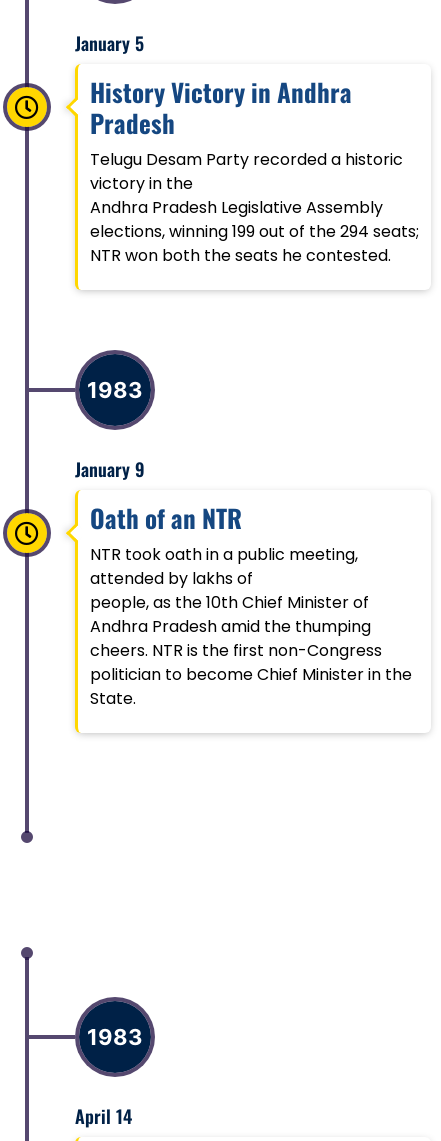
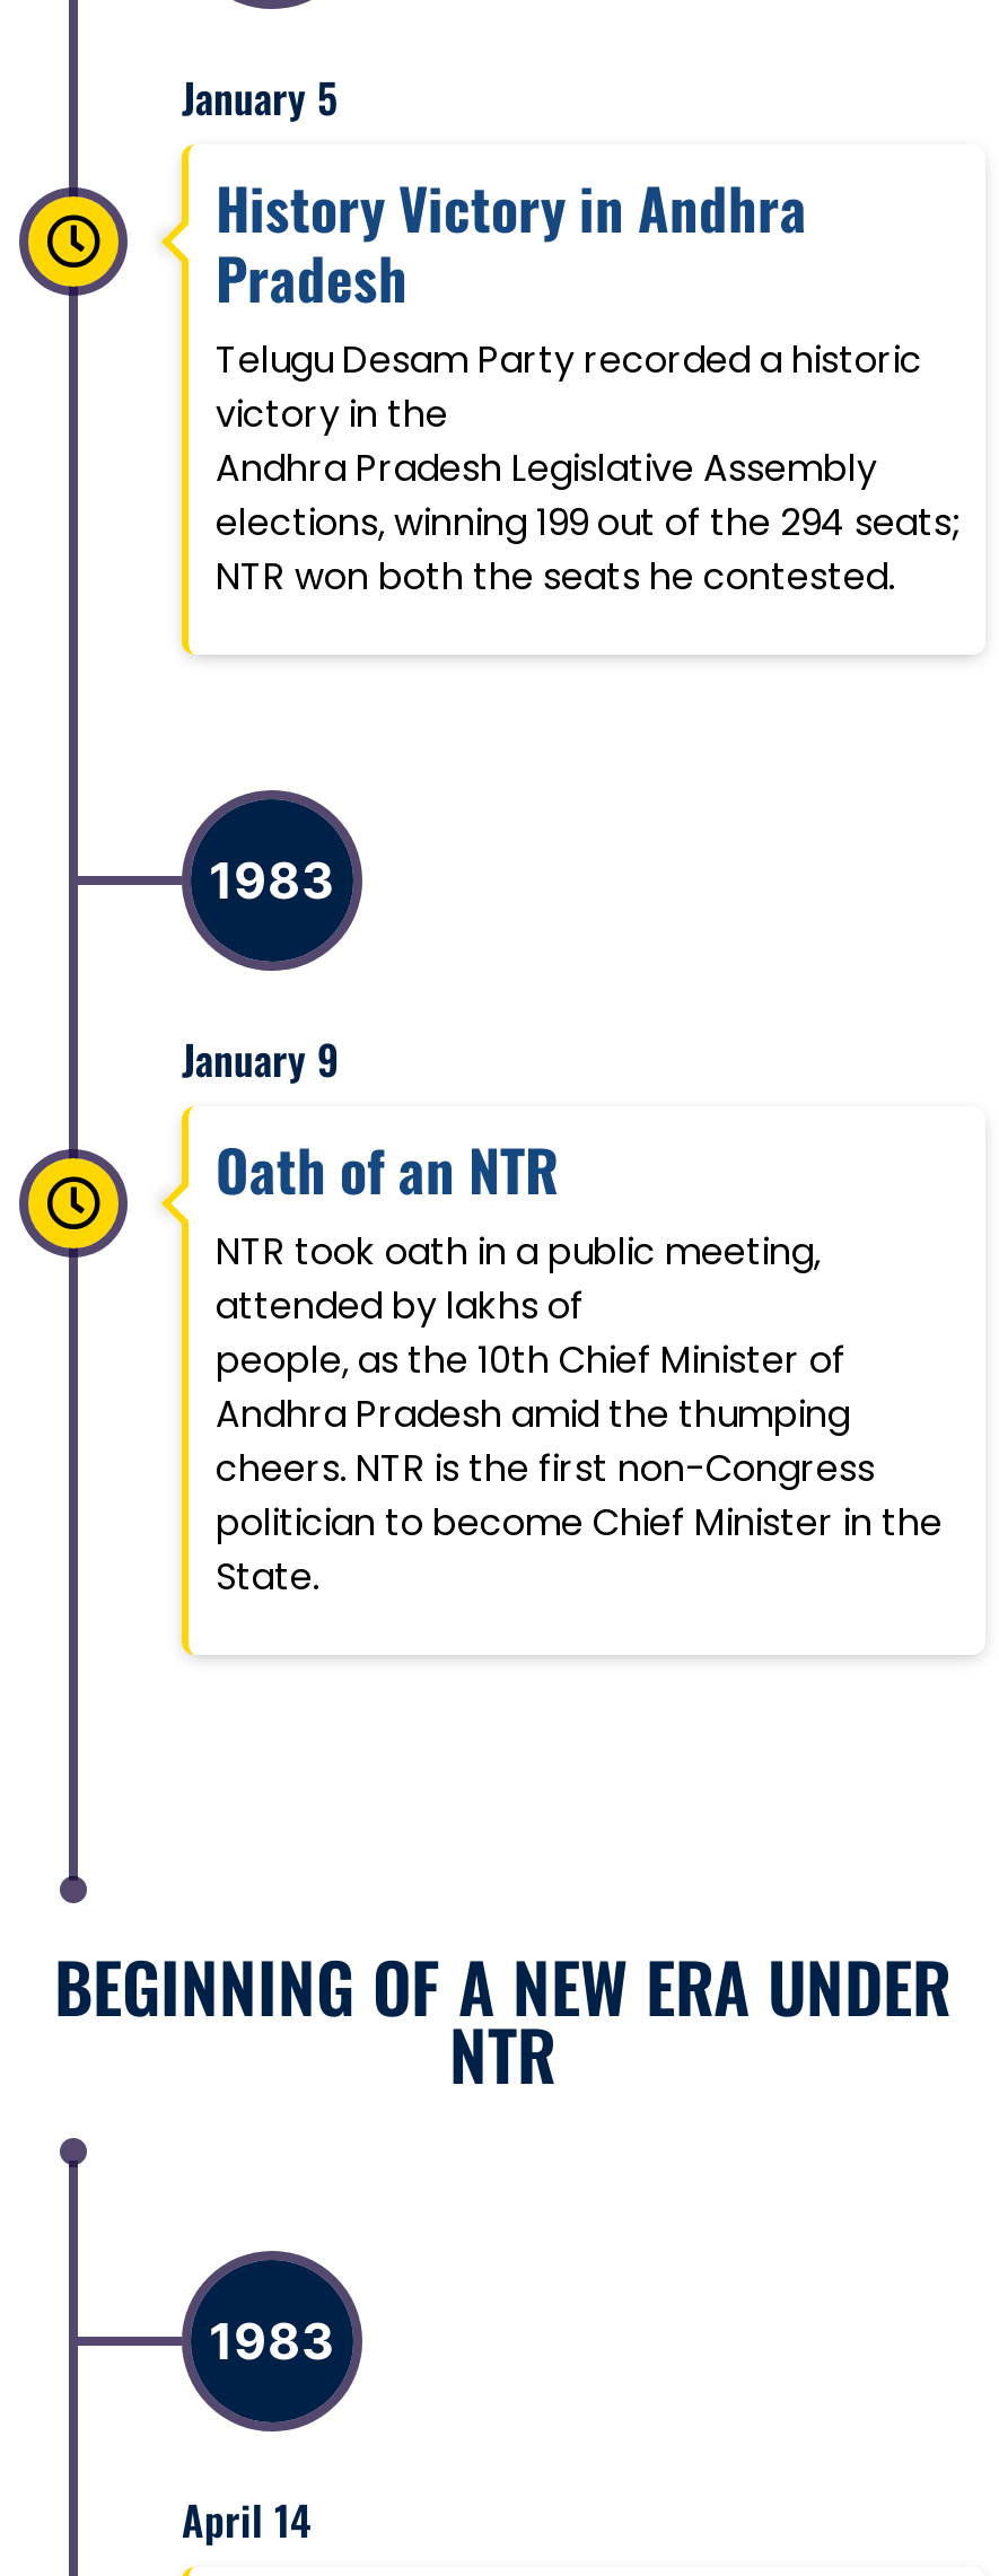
none -> [54,1935,950,2104] BEGINNING OF A NEW ERA UNDER | NTR

